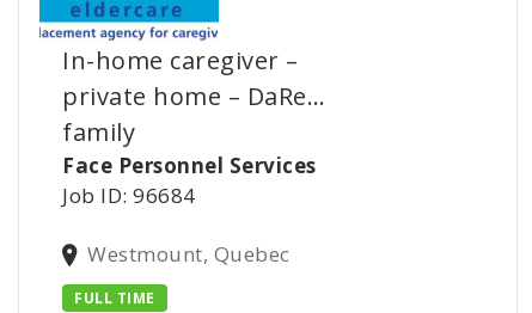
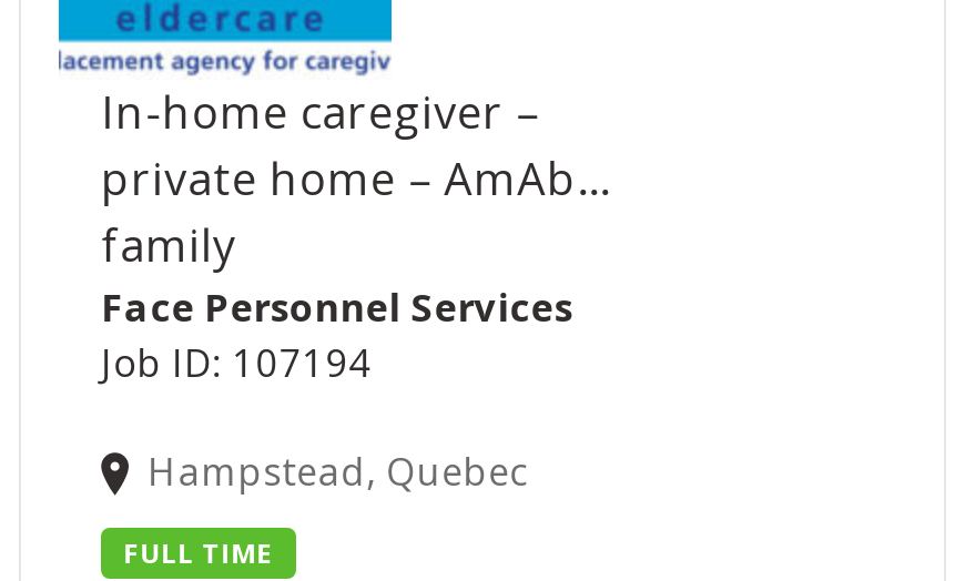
[62,81,325,113] private home – DaRe… -> [101,150,611,210] private home – AmAb…
[62,182,196,210] Job ID: 96684 -> [101,338,372,389] Job ID: 107194
[87,241,290,268] Westmount, Quebec -> [148,447,528,498] Hampstead, Quebec

